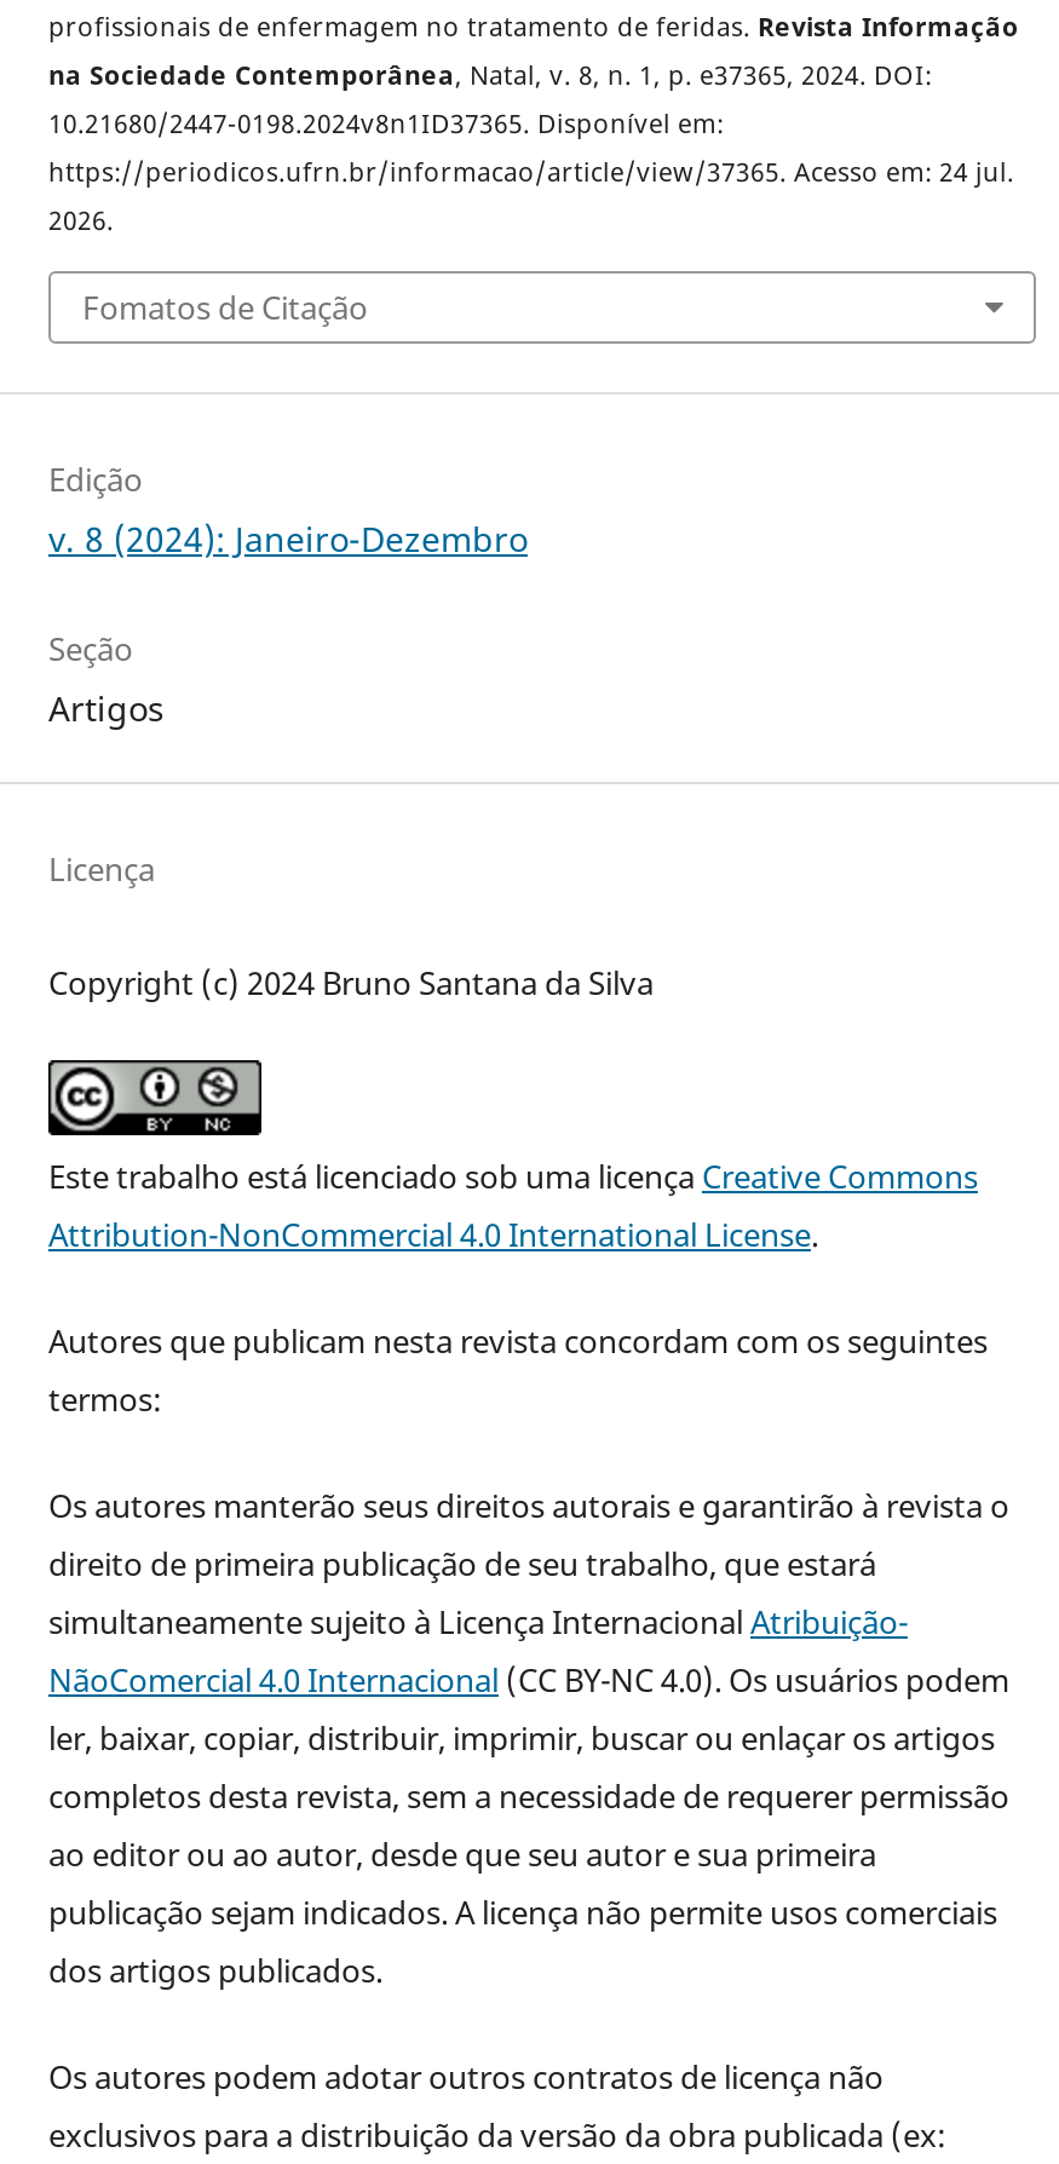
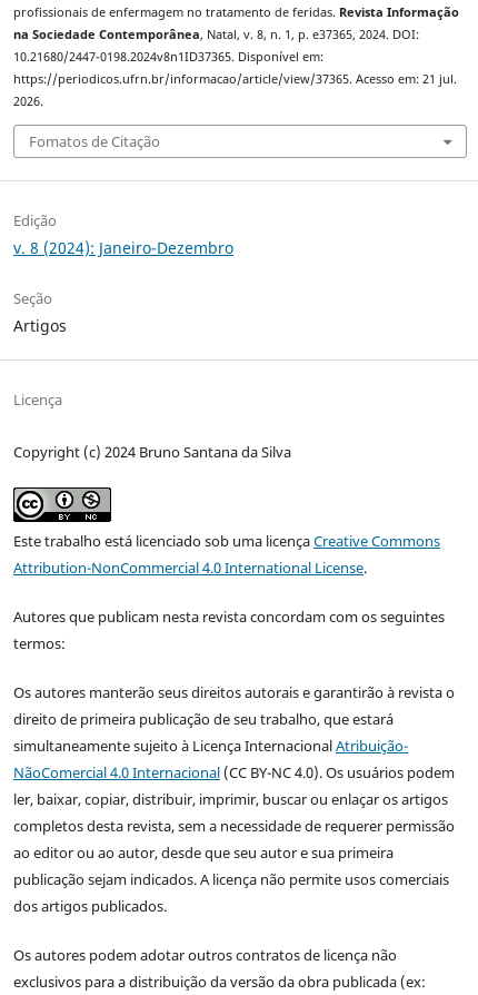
[48,155,1014,189] https://periodicos.ufrn.br/informacao/article/view/37365. Acesso em: 24 jul. -> [13,71,457,87] https://periodicos.ufrn.br/informacao/article/view/37365. Acesso em: 21 jul.

